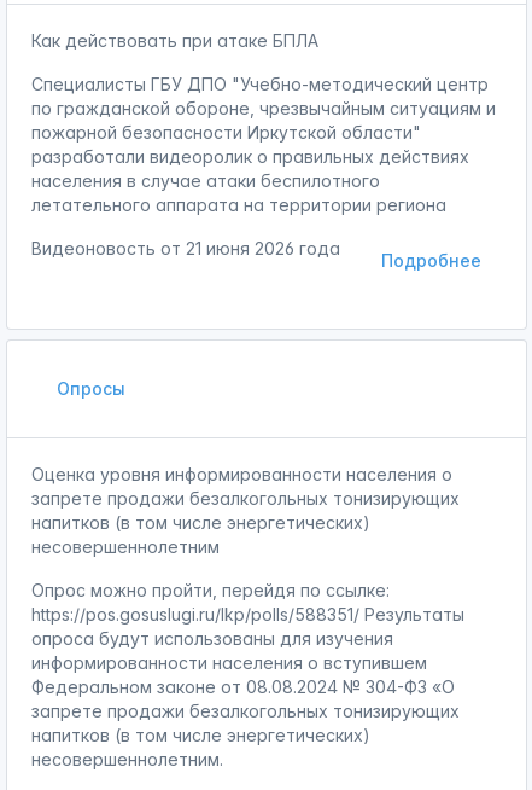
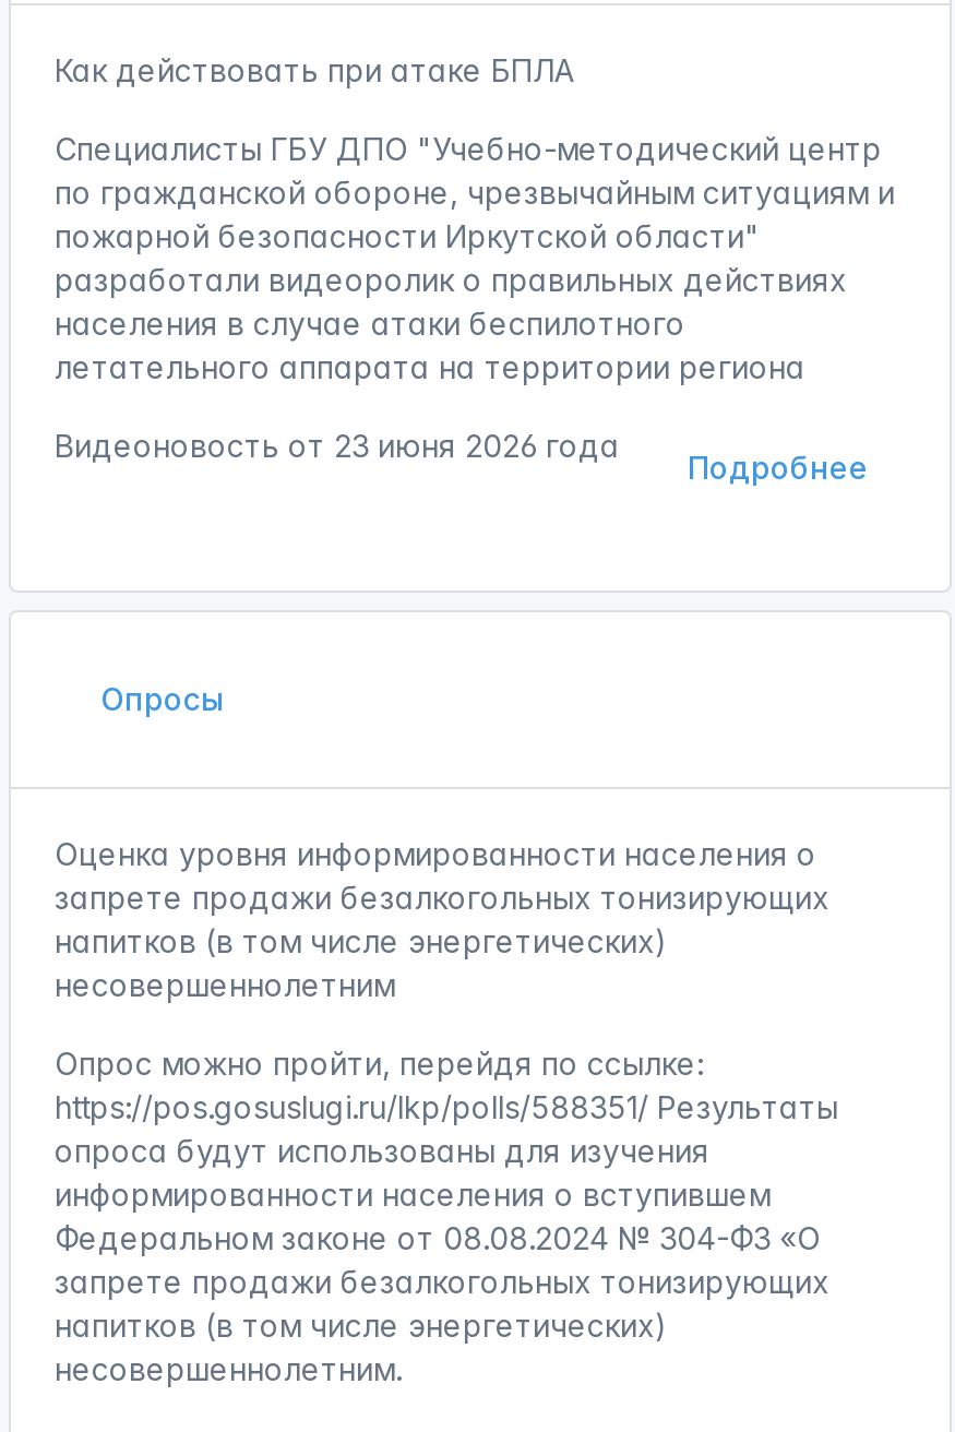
[31,238,340,259] Видеоновость от 21 июня 2026 года -> [55,427,620,464] Видеоновость от 23 июня 2026 года

